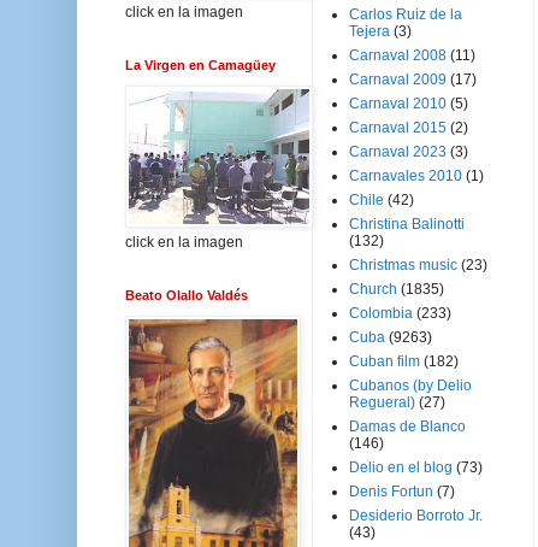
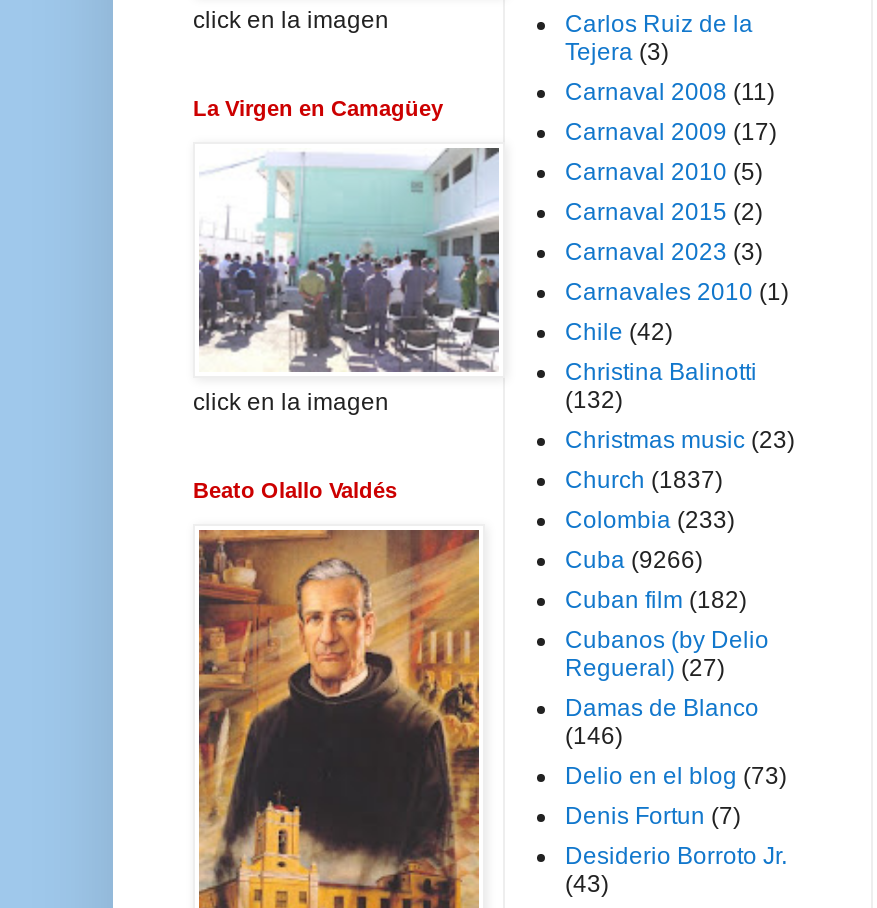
[349,281,444,298] Church (1835) -> [565,466,723,494] Church (1837)
[349,329,432,346] Cuba (9263) -> [565,546,703,574] Cuba (9266)

